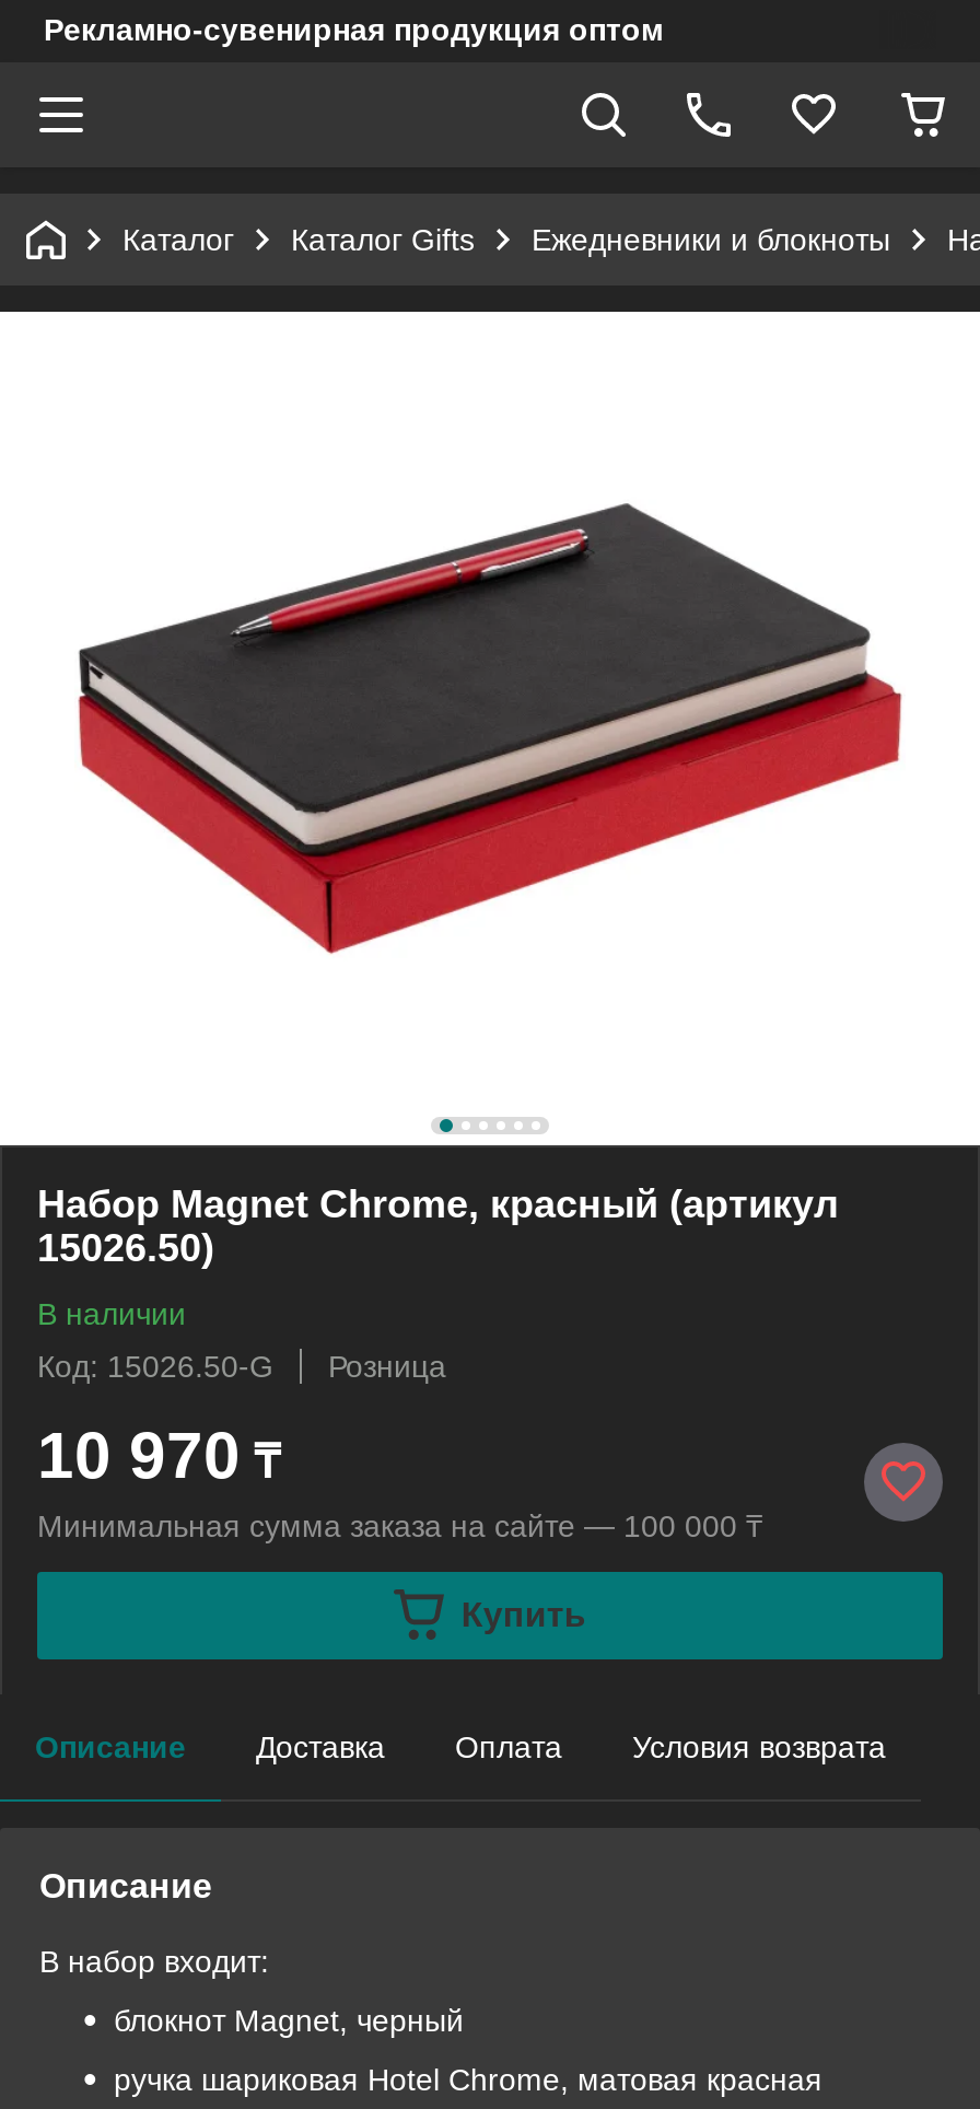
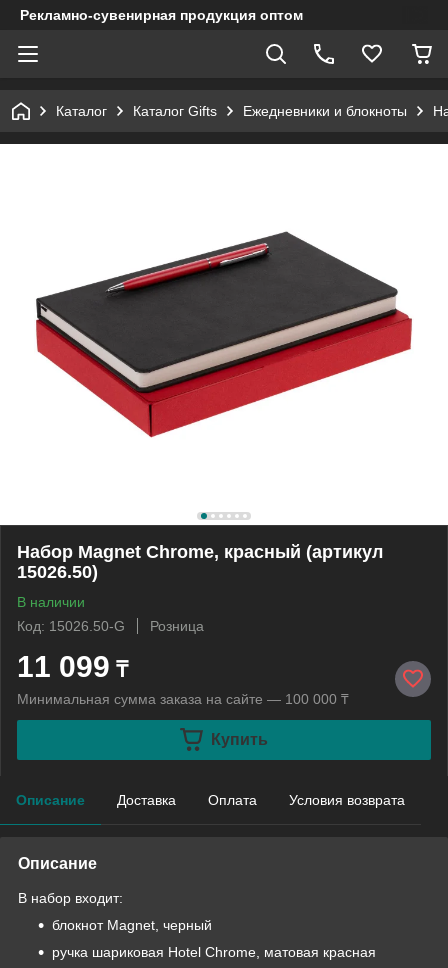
[37,1418,280,1491] 10 970 ₸ -> [17,650,128,683] 11 099 ₸

